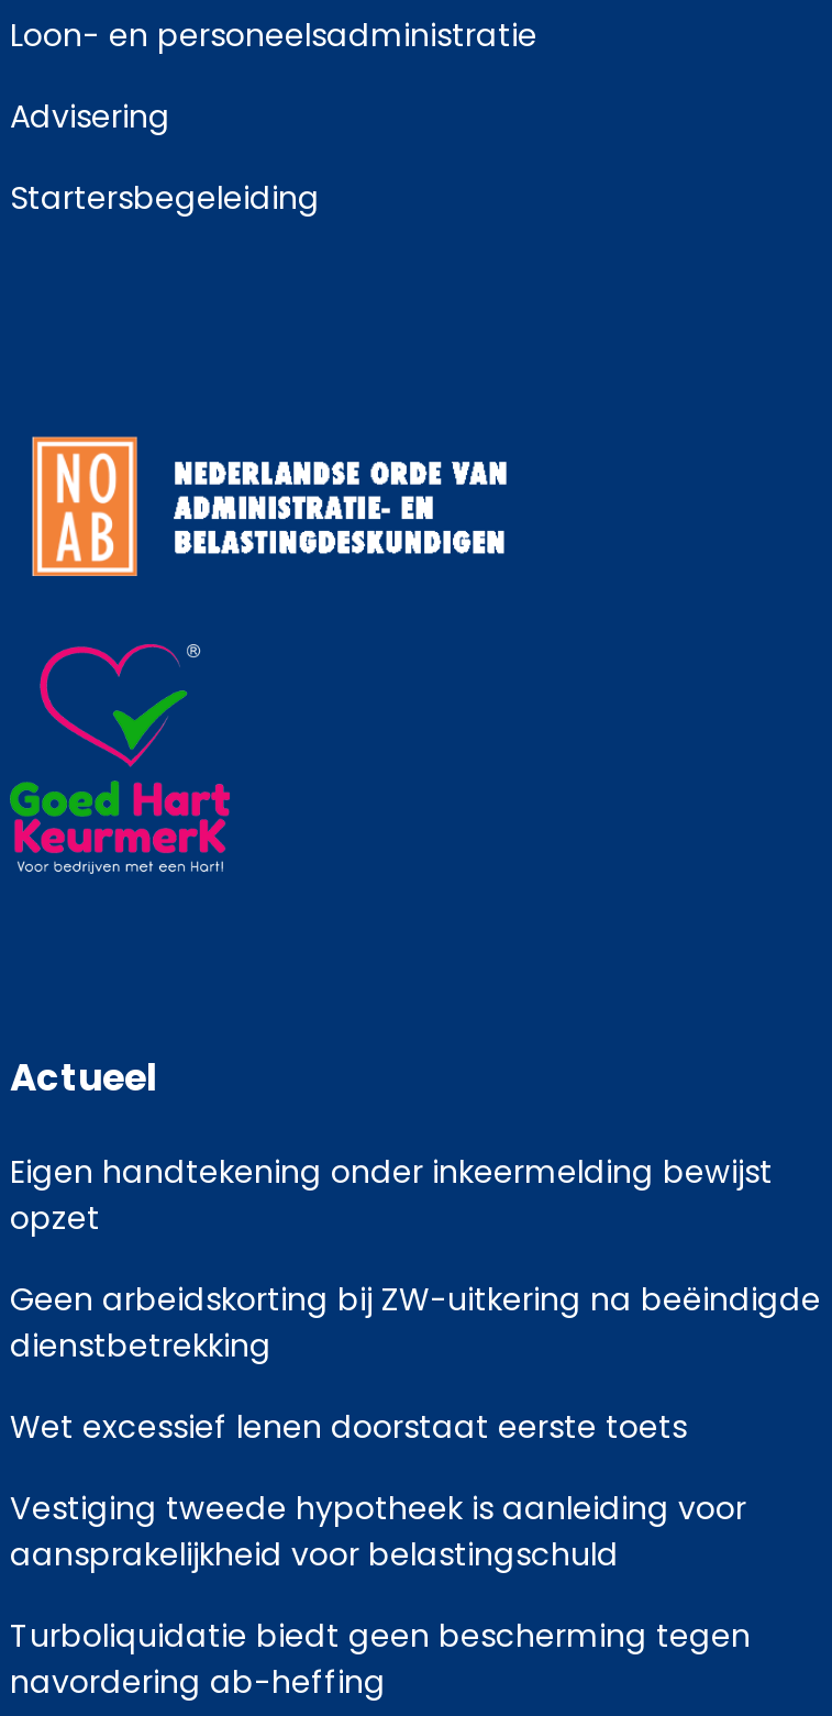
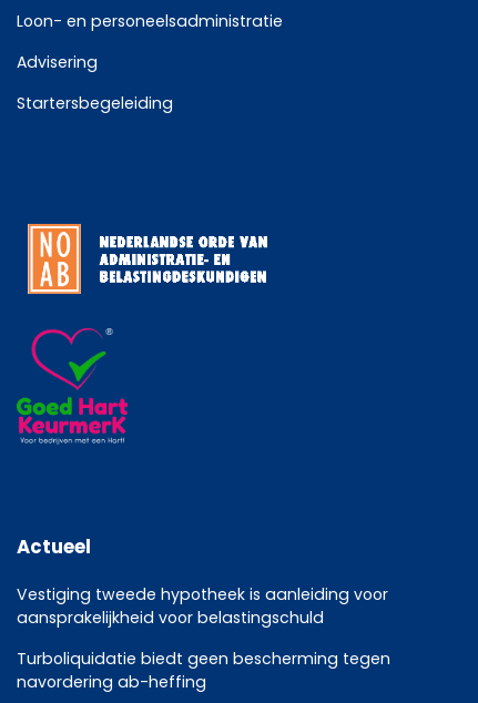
[10,1149,821,1448] Eigen handtekening onder inkeermelding bewijst | opzet | Geen arbeidskorting bij ZW-uitkering na beëindigde | dienstbetrekking | Wet excessief lenen doorstaat eerste toets -> none

